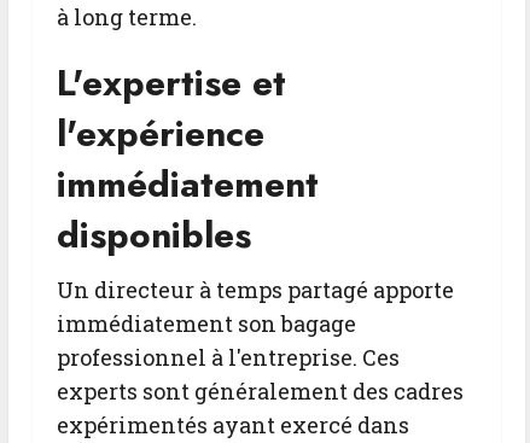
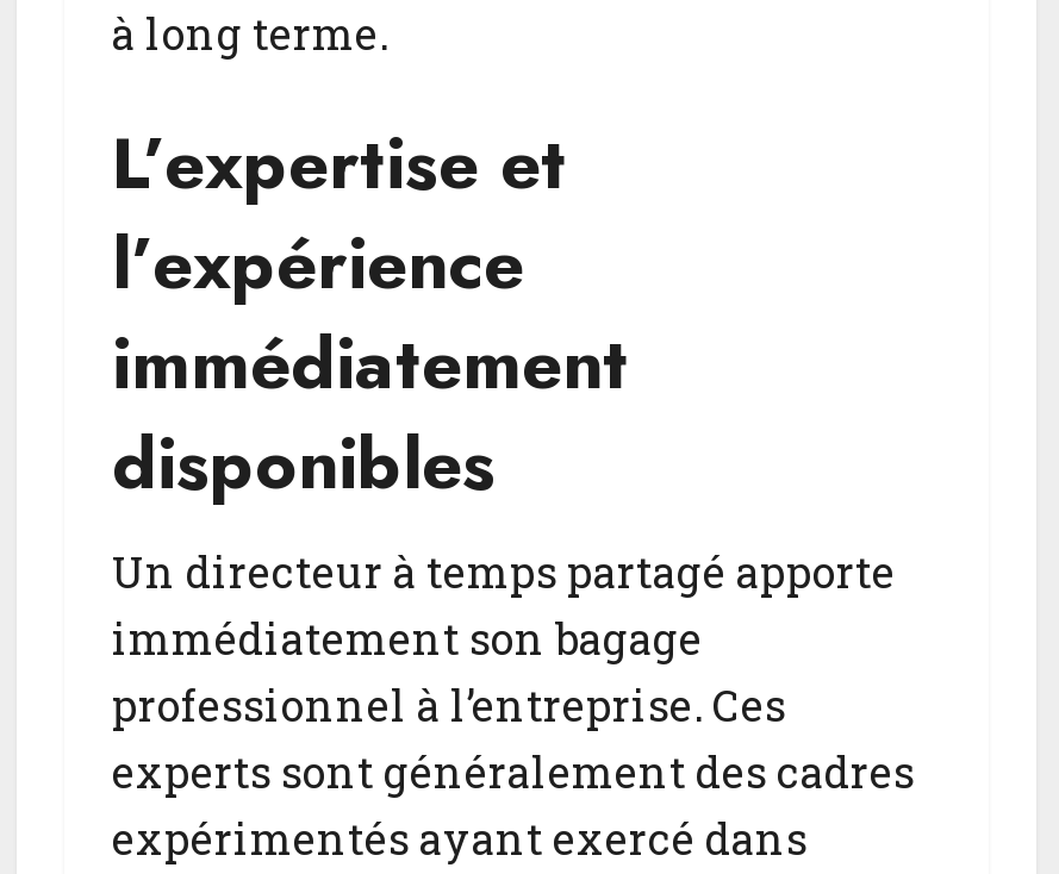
[57,56,286,159] L'expertise et | l'expérience -> [112,111,567,314] L’expertise et | l’expérience
[57,343,400,372] professionnel à l'entreprise. Ces -> [112,676,786,733] professionnel à l’entreprise. Ces

